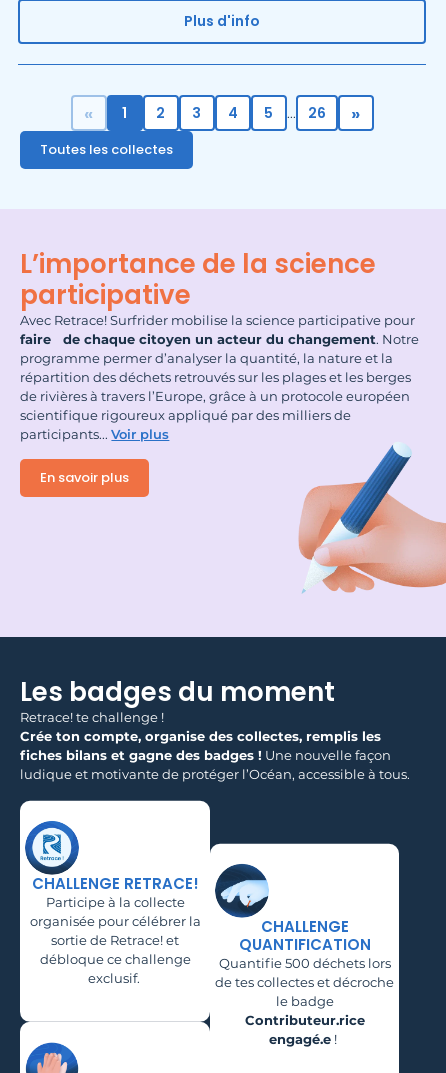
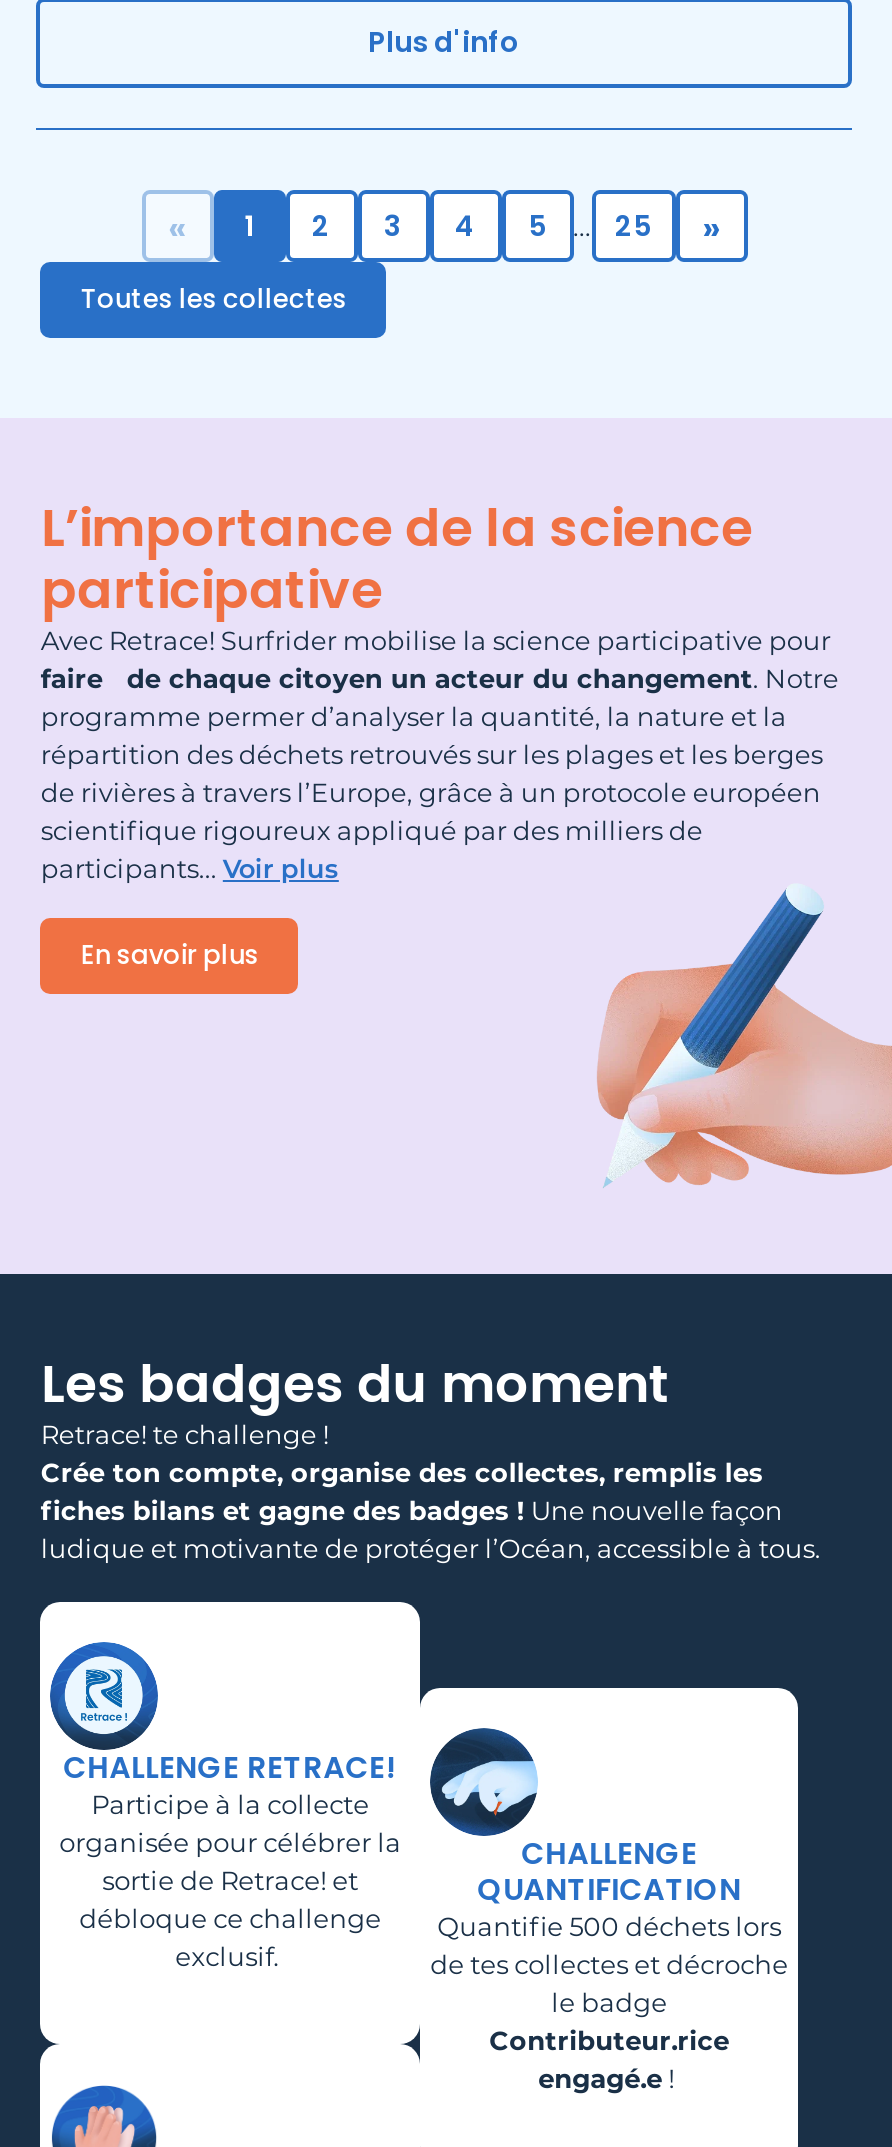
[307,103,325,123] 26 -> [615,206,651,246] 25

